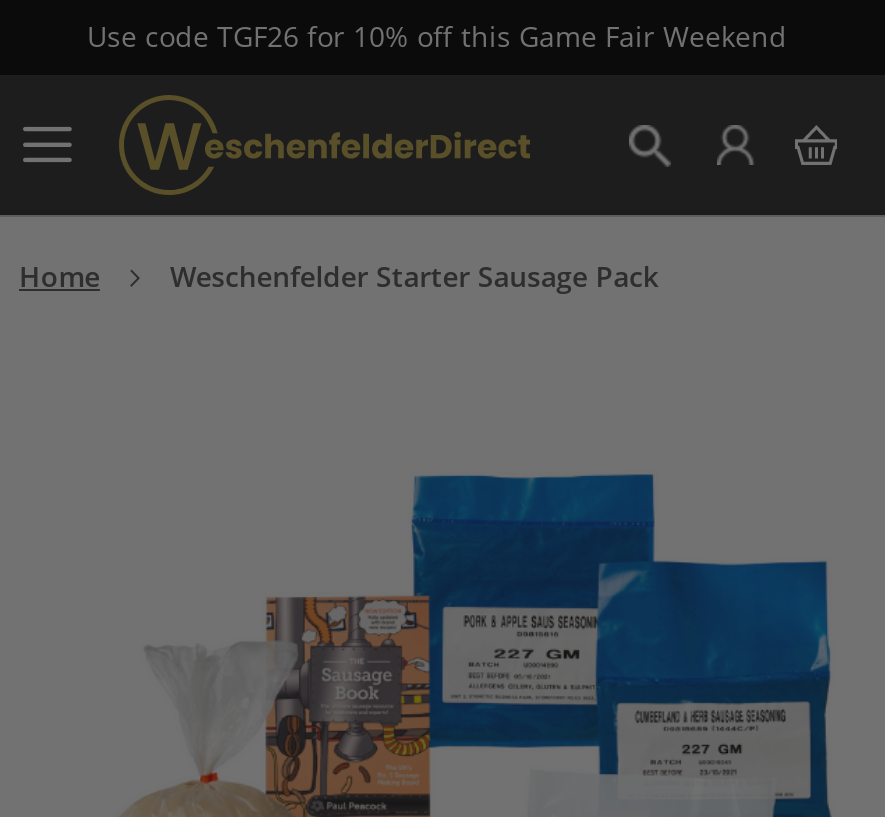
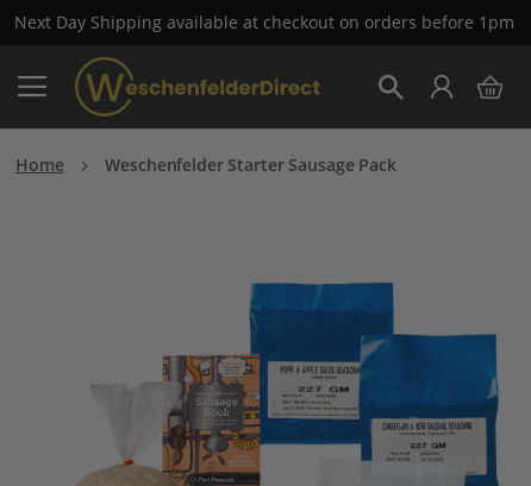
[87,17,787,55] Use code TGF26 for 10% off this Game Fair Weekend -> [14,11,514,33] Next Day Shipping available at checkout on orders before 1pm

